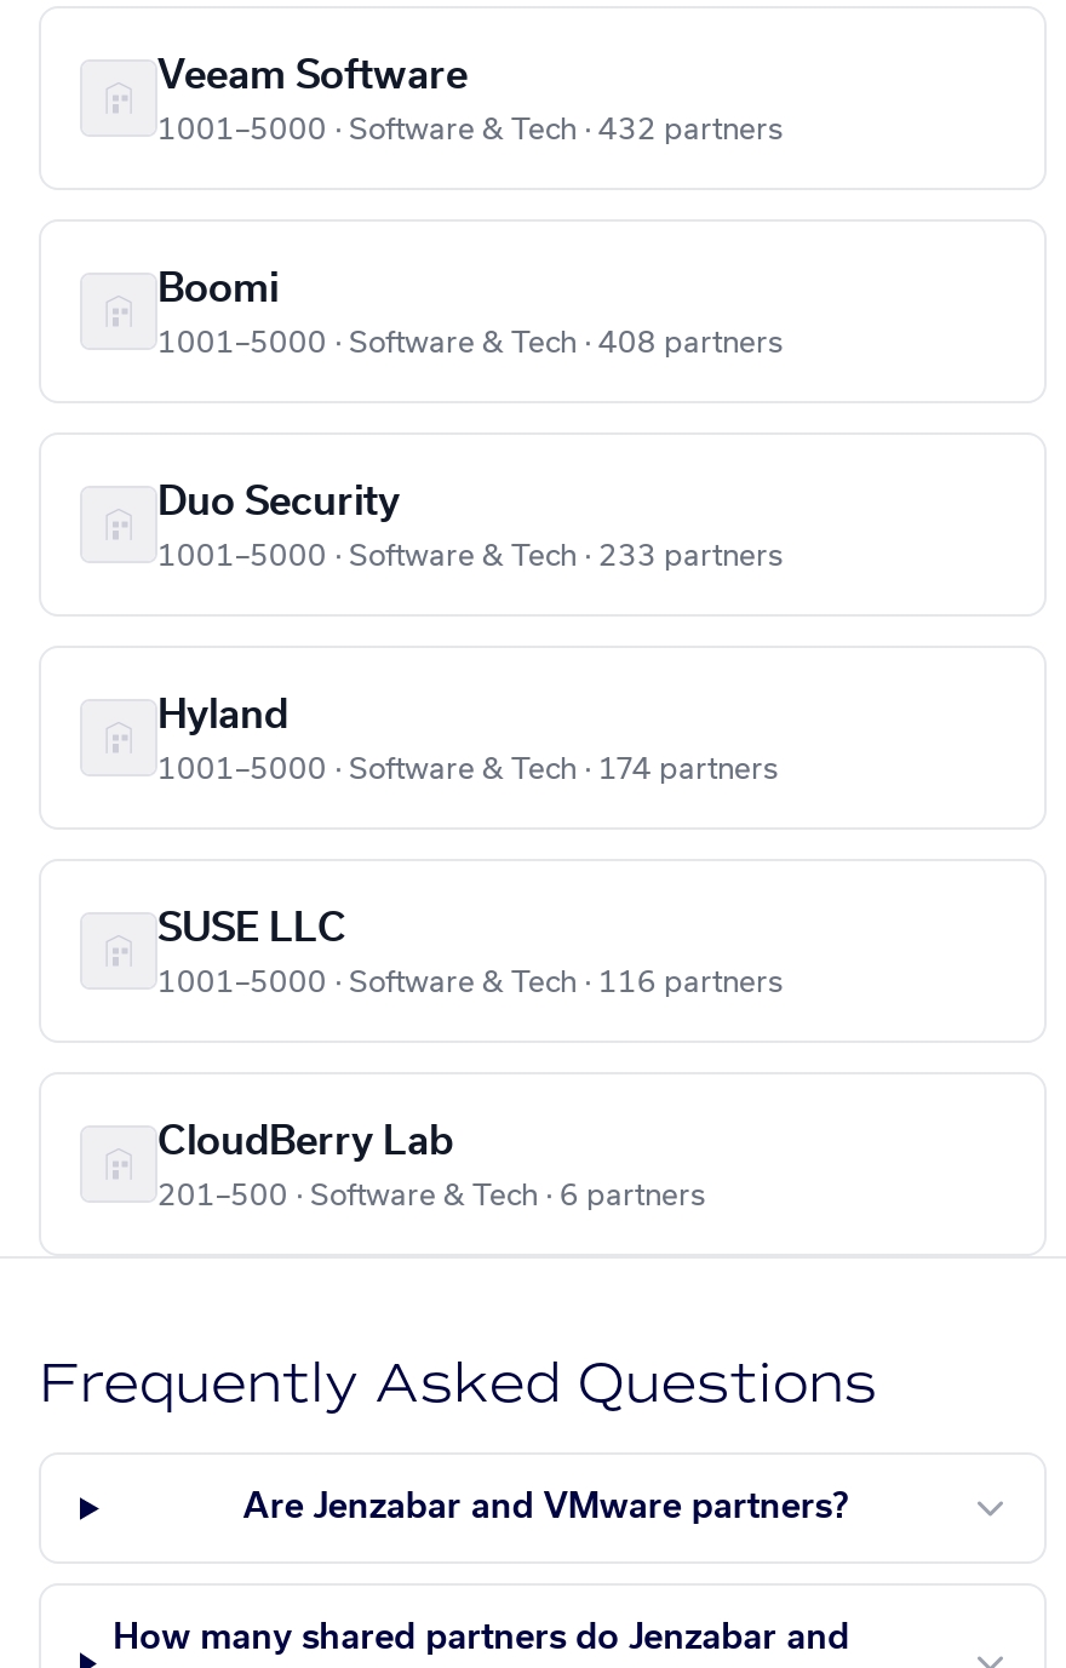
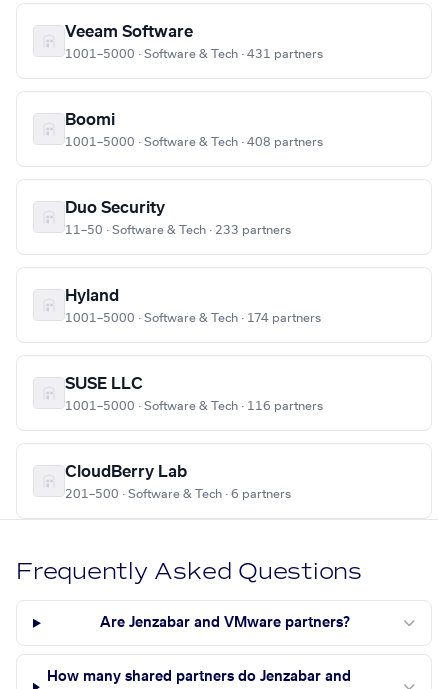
[157,116,783,145] 1001–5000 · Software & Tech · 432 partners -> [65,48,323,60] 1001–5000 · Software & Tech · 431 partners
[157,542,783,571] 1001–5000 · Software & Tech · 233 partners -> [65,224,291,236] 11–50 · Software & Tech · 233 partners

